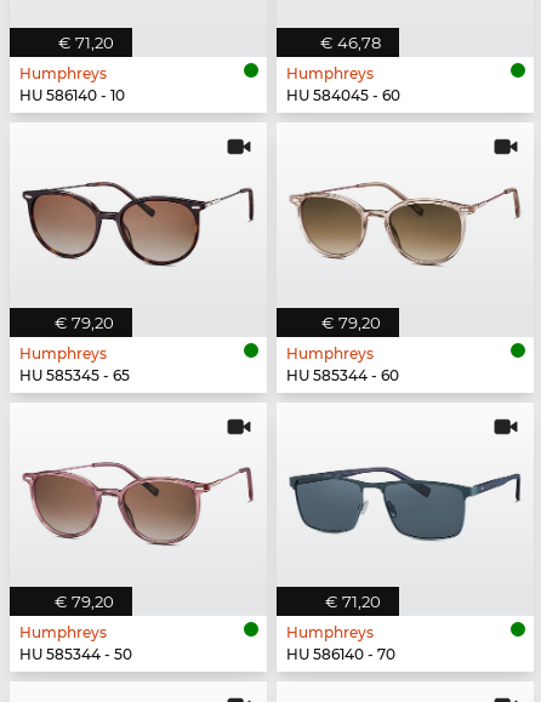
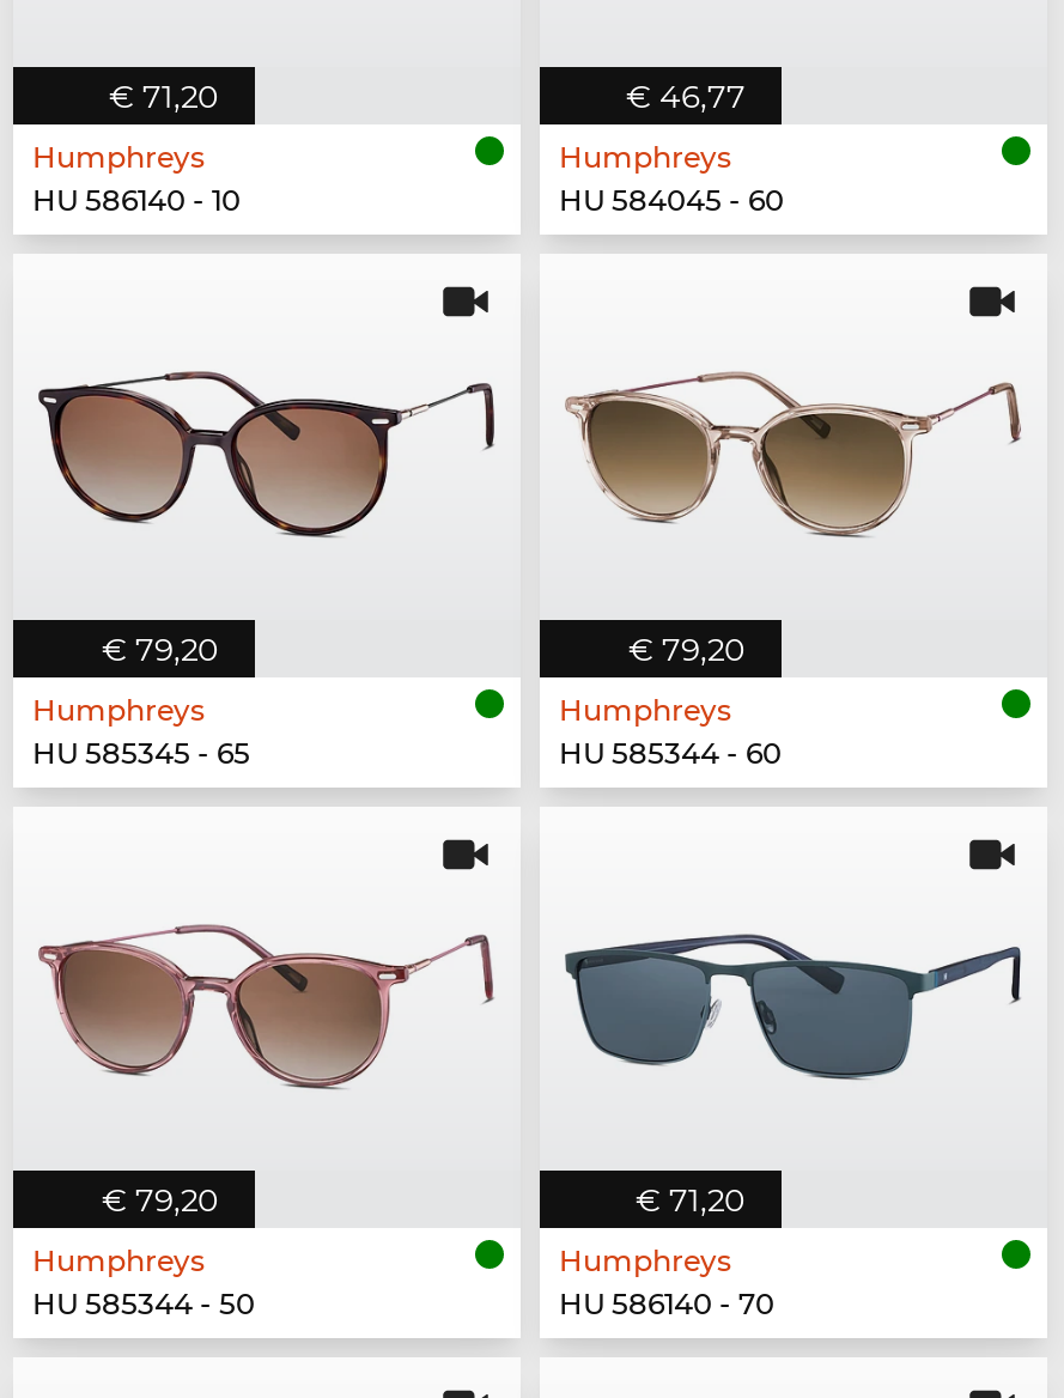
[320,32,381,52] € 46,78 -> [626,76,746,114] € 46,77

